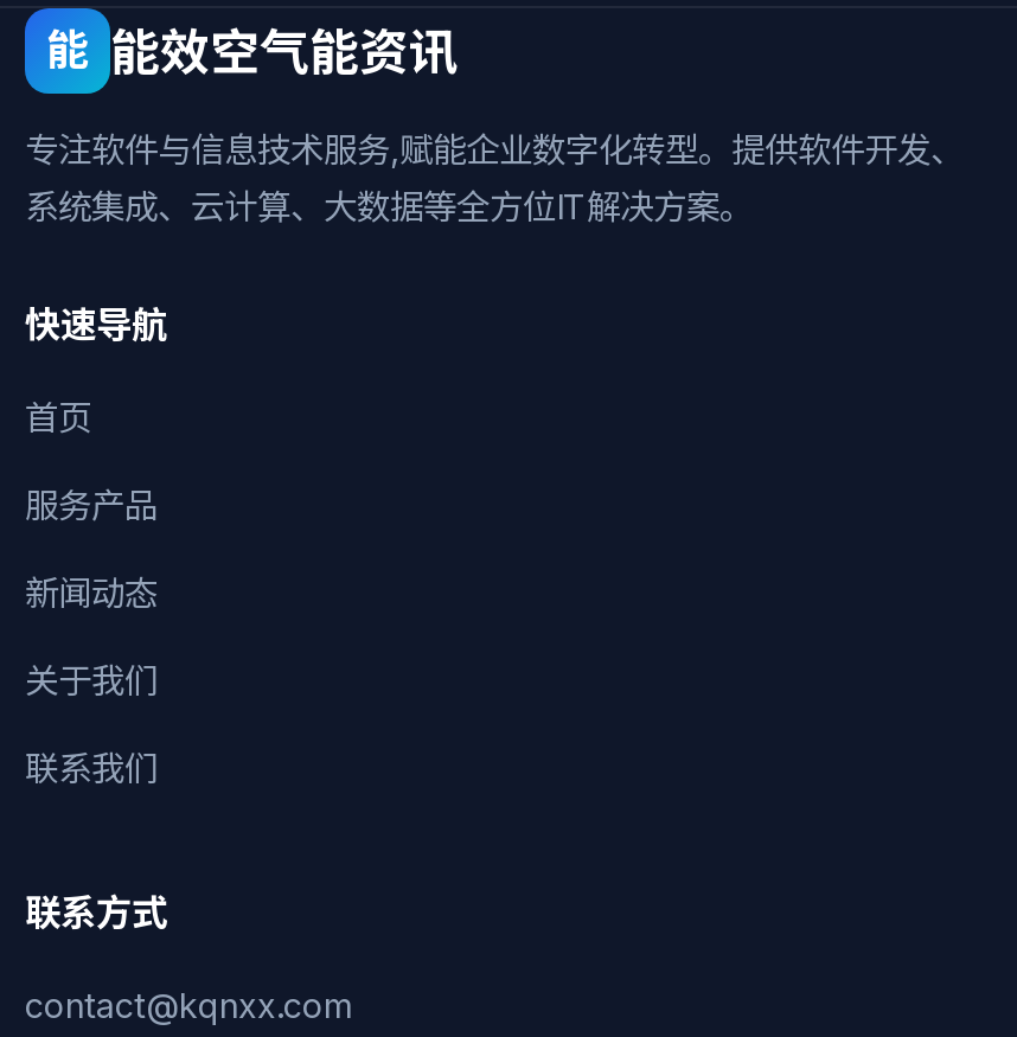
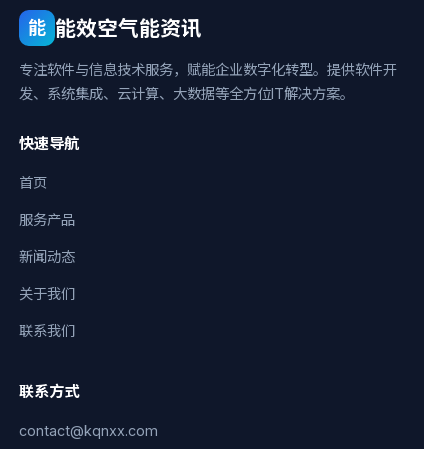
[25,129,964,226] 专注软件与信息技术服务,赋能企业数字化转型。提供软件开发、 | 系统集成、云计算、大数据等全方位IT解决方案。 -> [19,61,397,102] 专注软件与信息技术服务，赋能企业数字化转型。提供软件开 | 发、系统集成、云计算、大数据等全方位IT解决方案。

